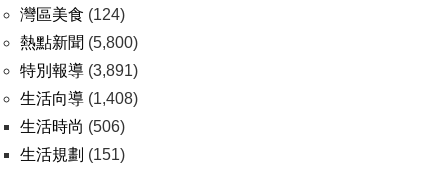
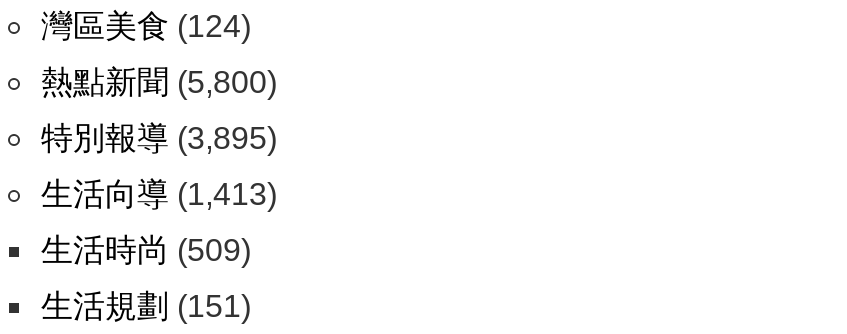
[20,62,138,79] 特別報導(3,891) -> [41,121,277,155] 特別報導(3,895)
[20,90,138,107] 生活向導(1,408) -> [41,177,277,211] 生活向導(1,413)
[20,118,125,135] 生活時尚(506) -> [41,233,251,267] 生活時尚(509)

